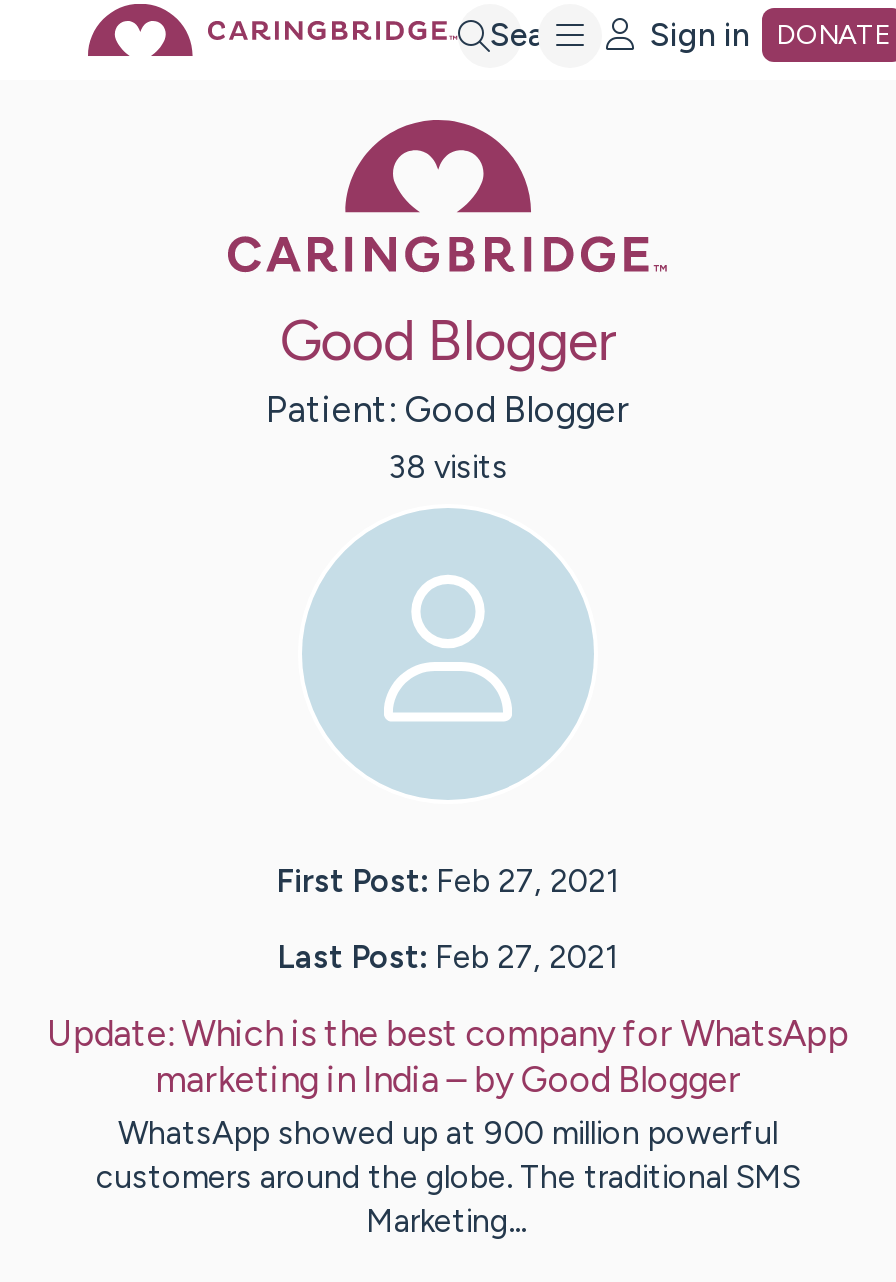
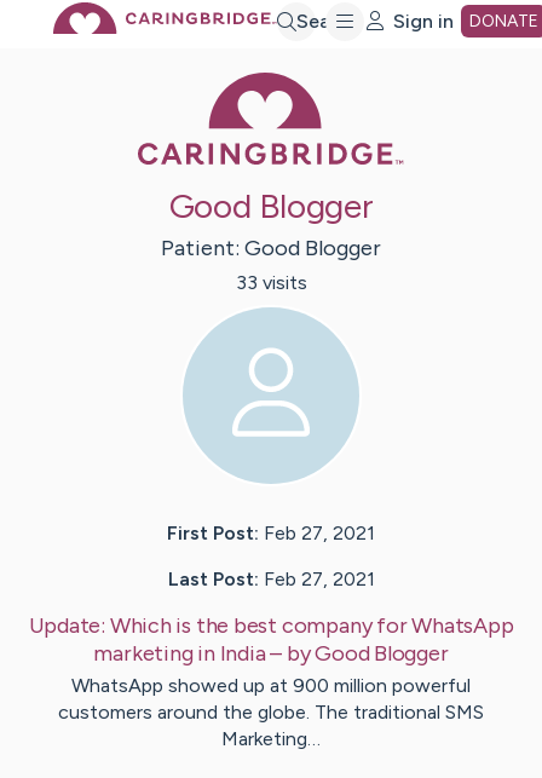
[388,449,508,487] 38 visits -> [235,271,307,294] 33 visits

